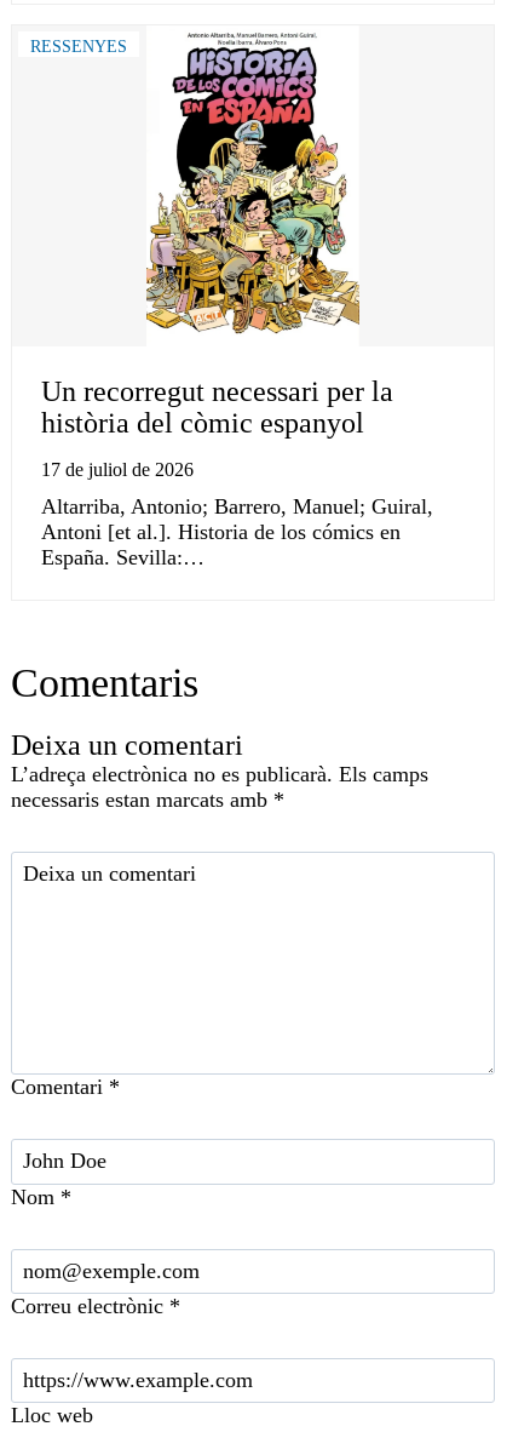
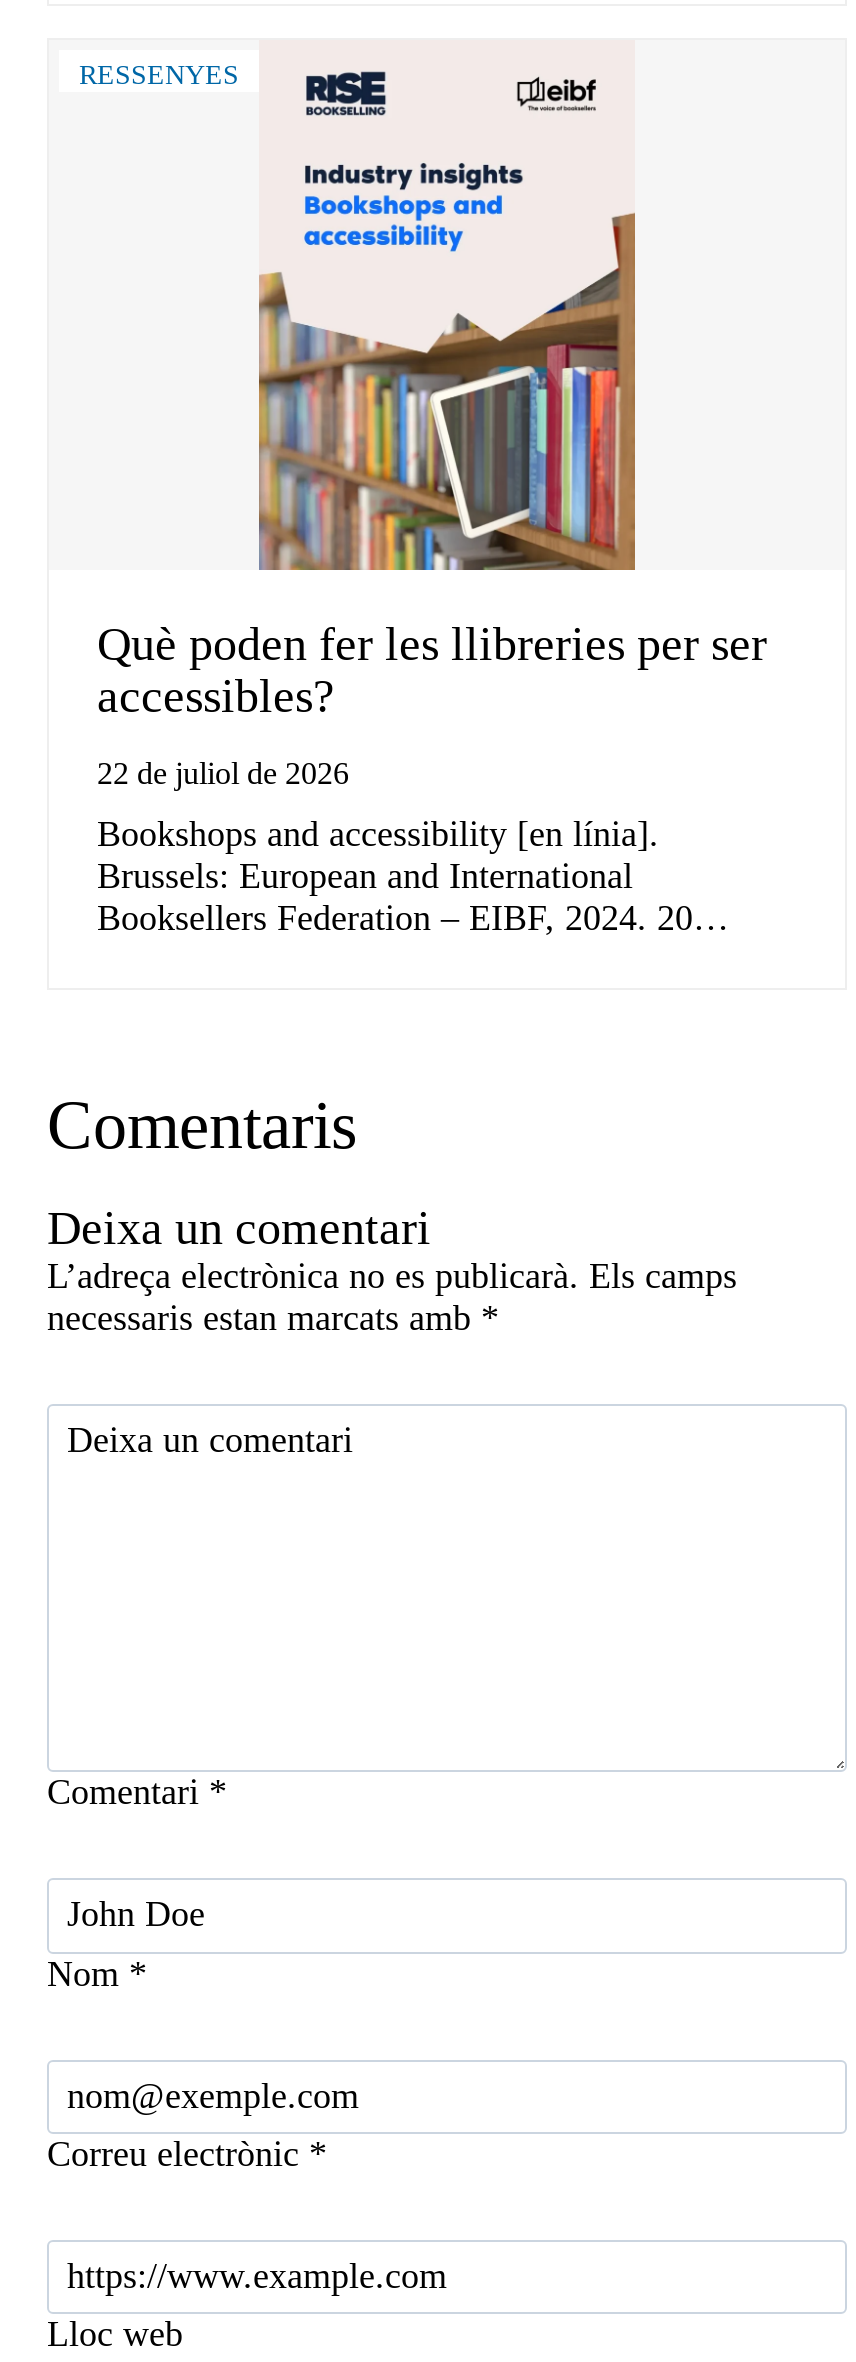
[41,33,393,439] [image] | Un recorregut necessari per la | història del còmic espanyol -> [97,46,767,722] [image] | Què poden fer les llibreries per ser | accessibles?
[41,459,194,480] 17 de juliol de 2026 -> [97,756,349,790] 22 de juliol de 2026
[41,494,433,569] Altarriba, Antonio; Barrero, Manuel; Guiral, | Antoni [et al.]. Historia de los cómics en | España. Sevilla:… -> [97,814,729,938] Bookshops and accessibility [en línia]. | Brussels: European and International | Booksellers Federation – EIBF, 2024. 20…

